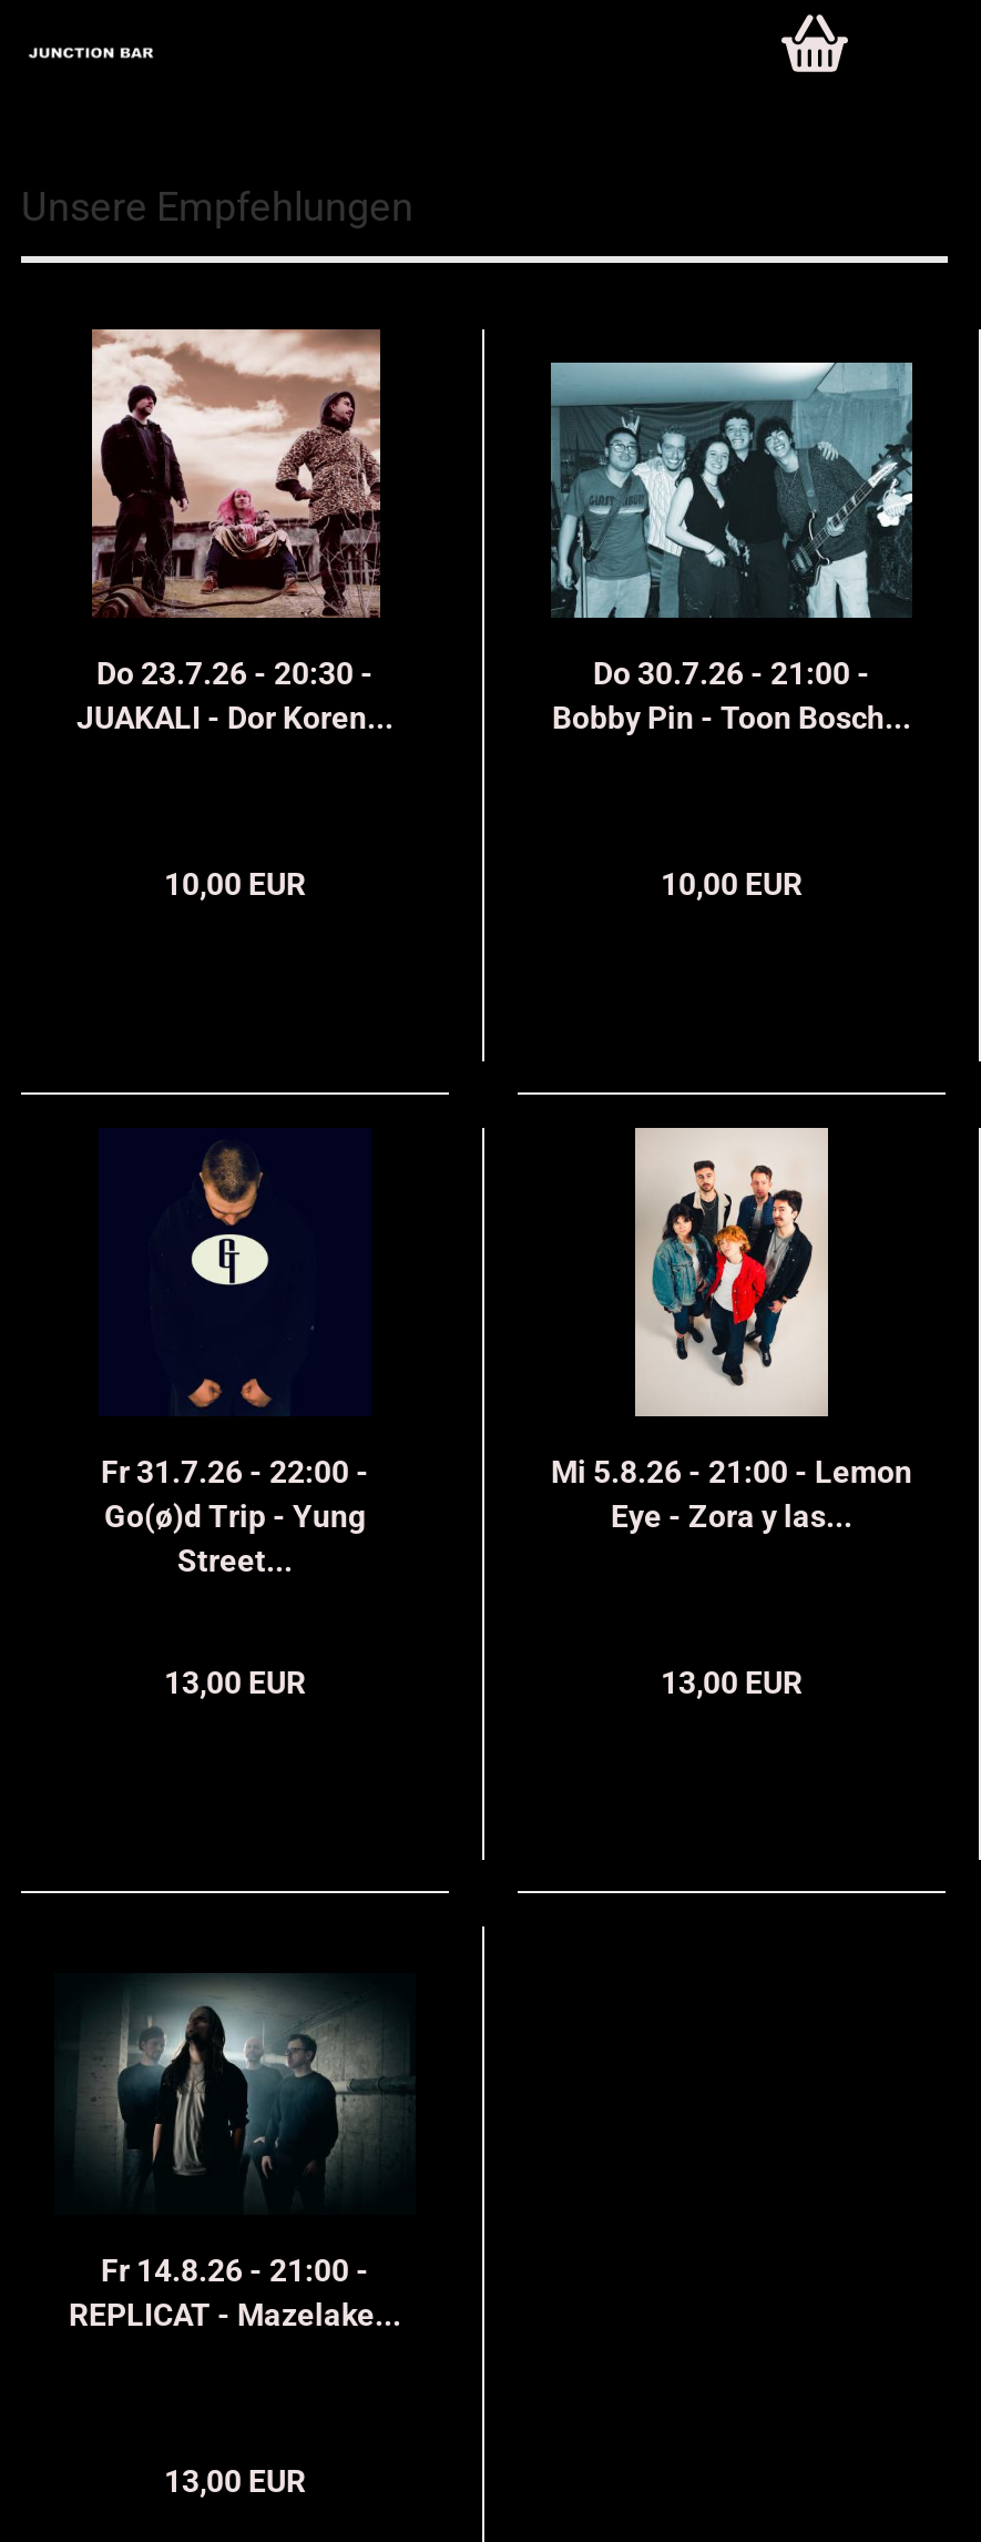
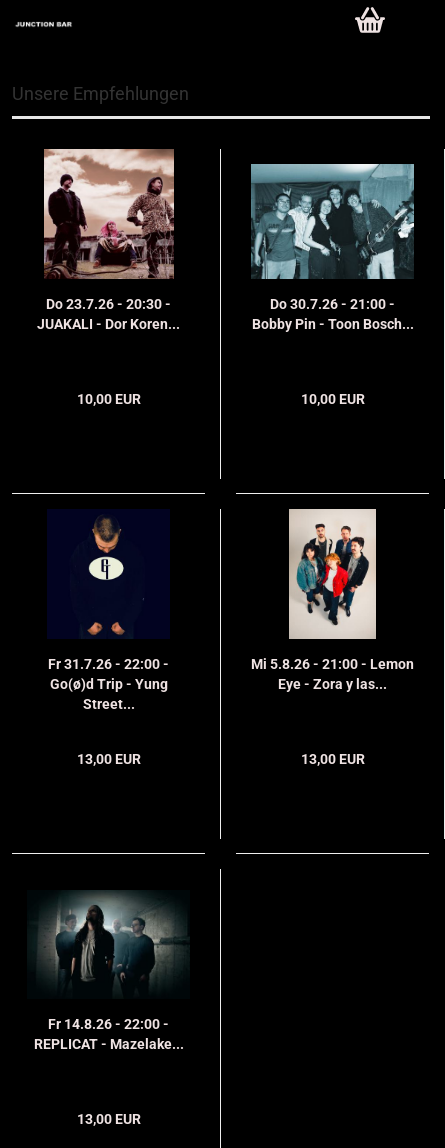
[101,2253,369,2288] Fr 14.8.26 - 21:00 - -> [48,1016,169,1032] Fr 14.8.26 - 22:00 -

